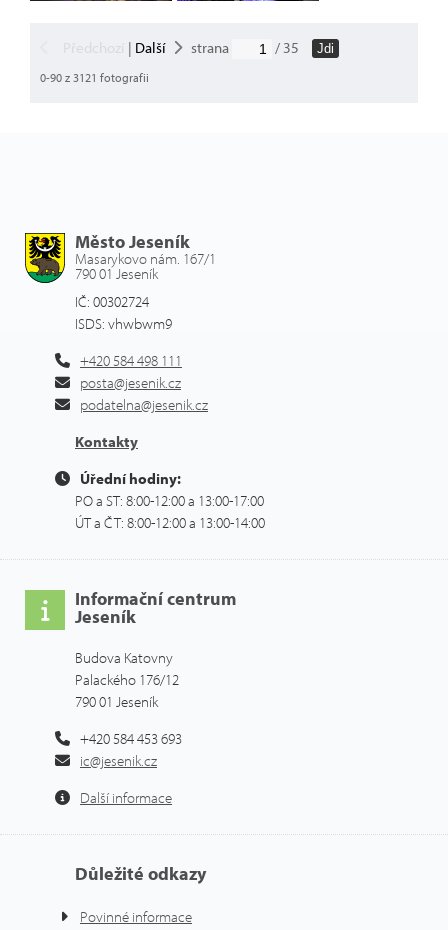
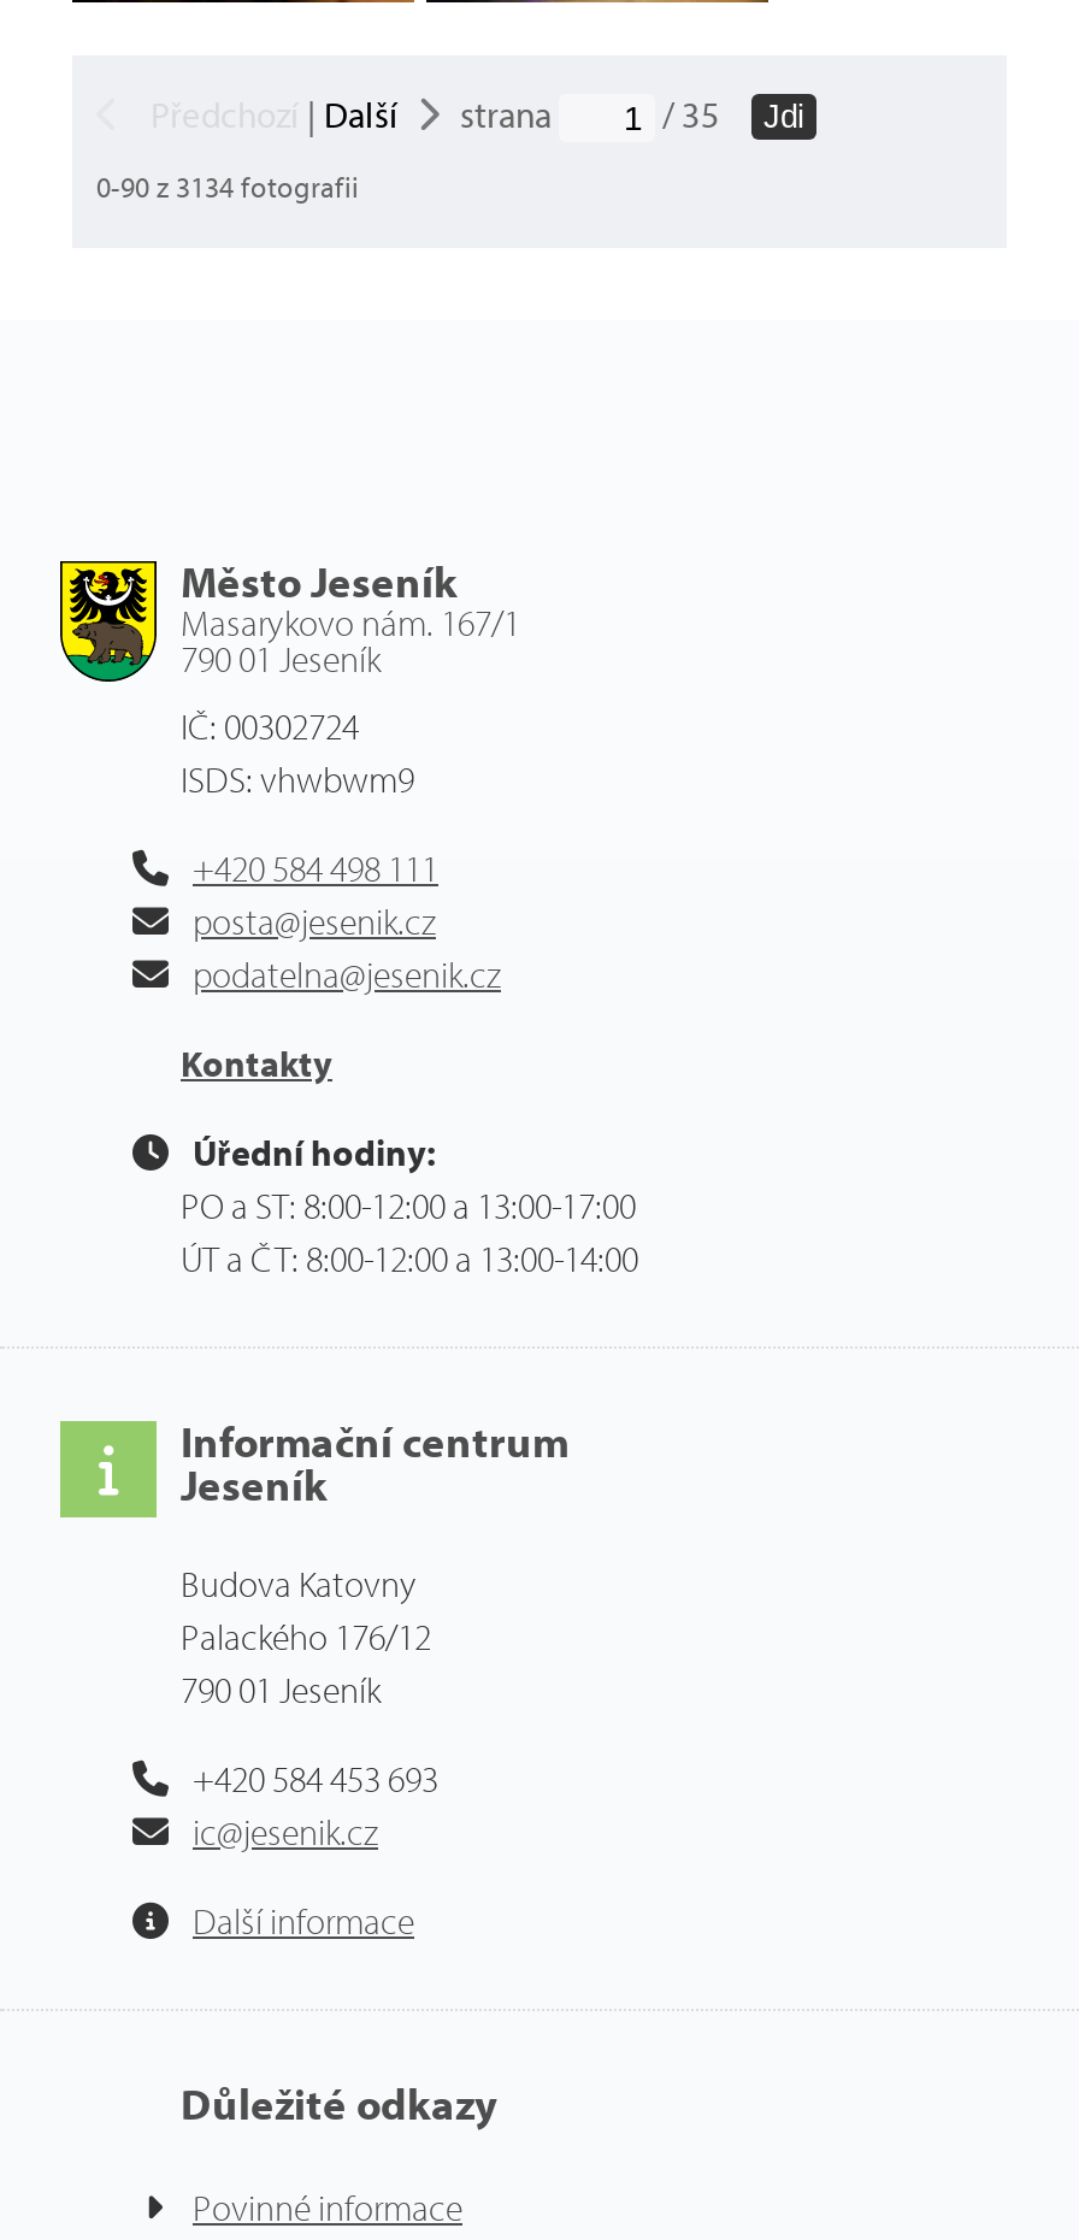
[40,70,149,85] 0-90 z 3121 fotografii -> [96,169,359,205] 0-90 z 3134 fotografii

